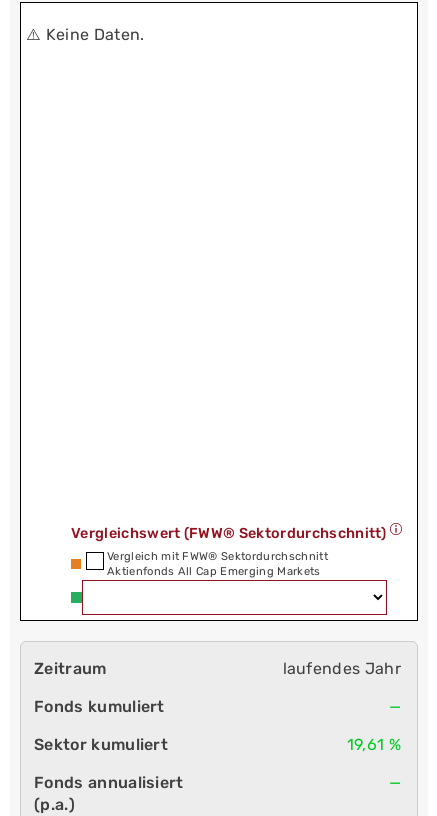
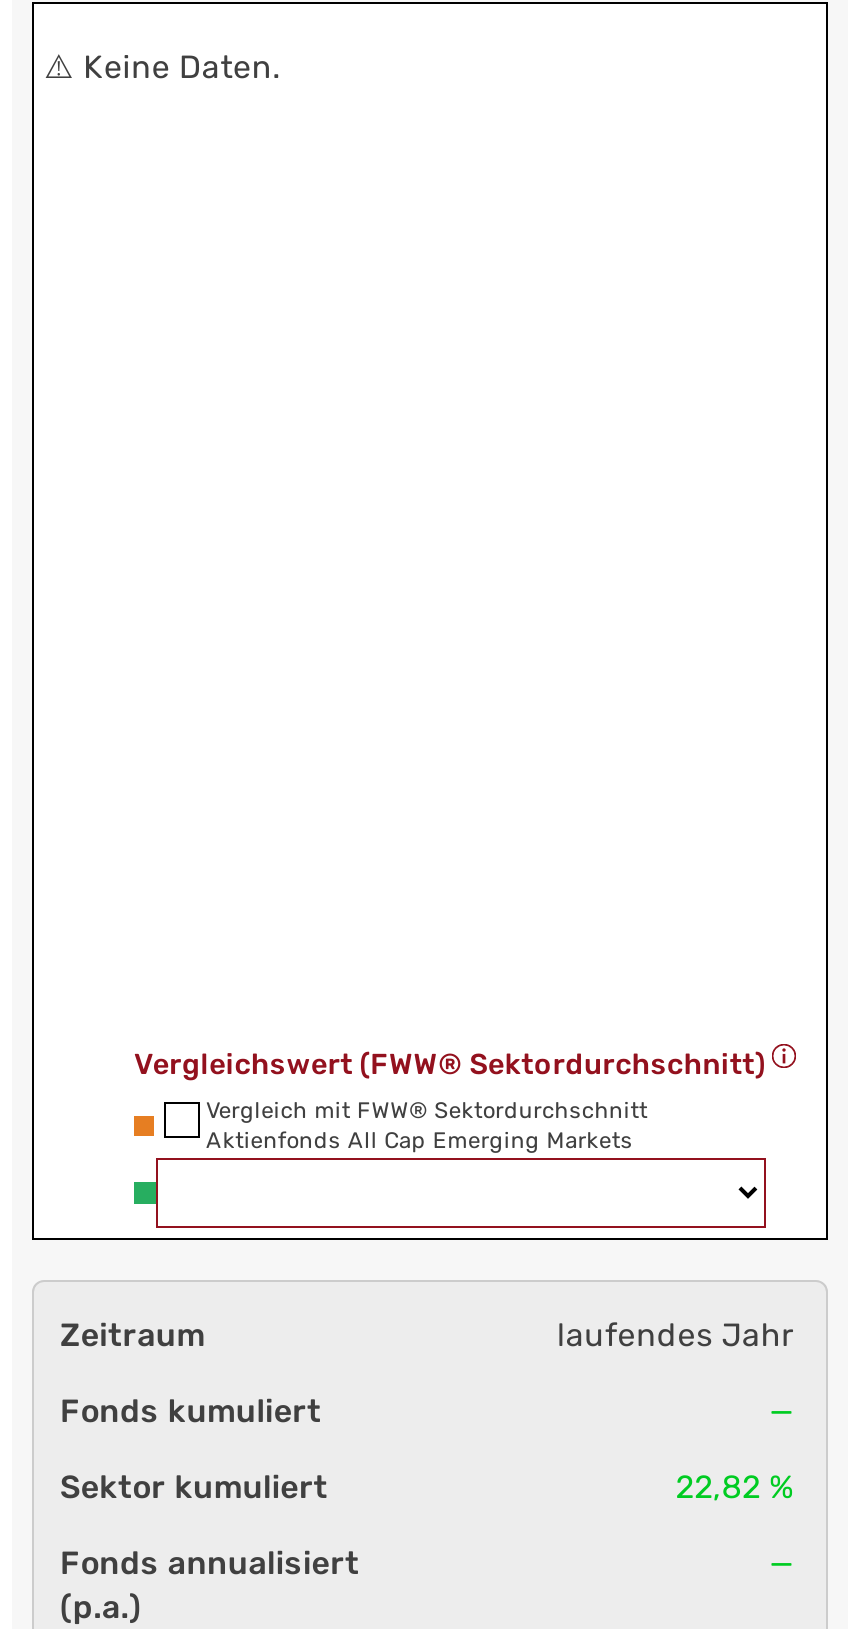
[347,735,401,754] 19,61 % -> [676,1467,794,1505] 22,82 %

